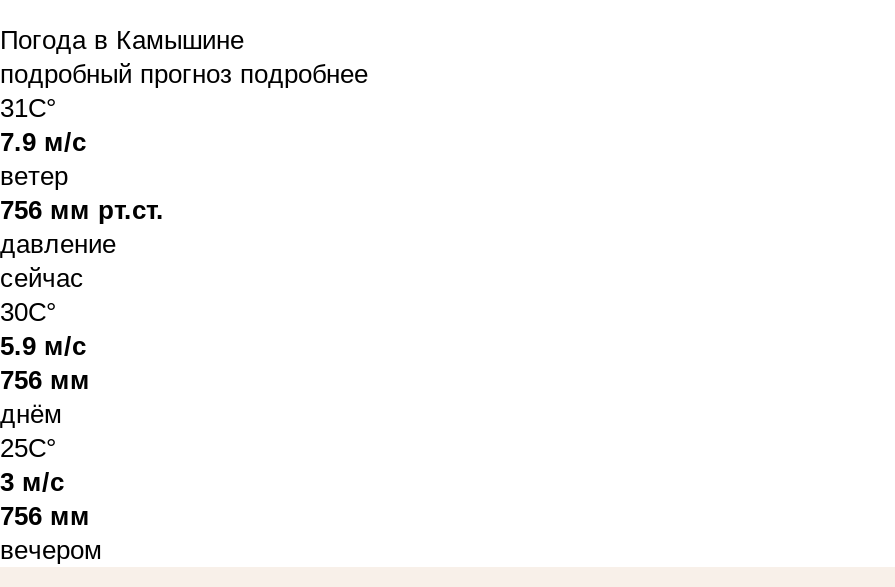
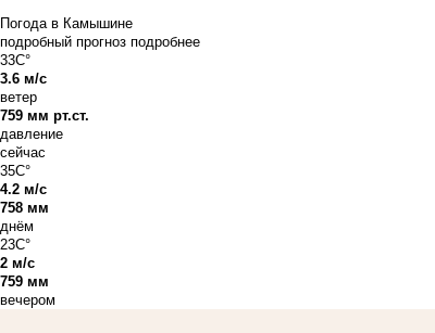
[0,94,86,158] 31C° | 7.9 м/с -> [0,52,47,87] 33C° | 3.6 м/с
[0,196,164,226] 756 мм рт.ст. -> [0,108,89,124] 759 мм рт.ст.
[0,298,90,396] 30C° | 5.9 м/с | 756 мм -> [0,163,49,216] 35C° | 4.2 м/с | 758 мм
[0,434,90,532] 25C° | 3 м/с | 756 мм -> [0,237,49,290] 23C° | 2 м/с | 759 мм

